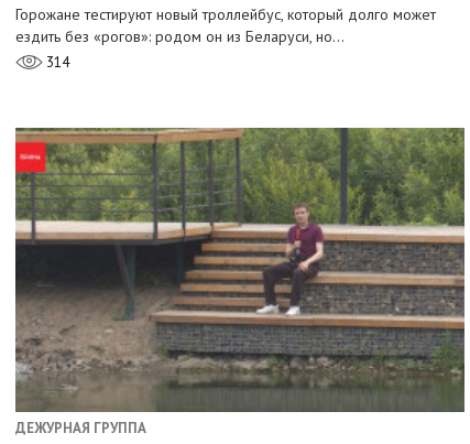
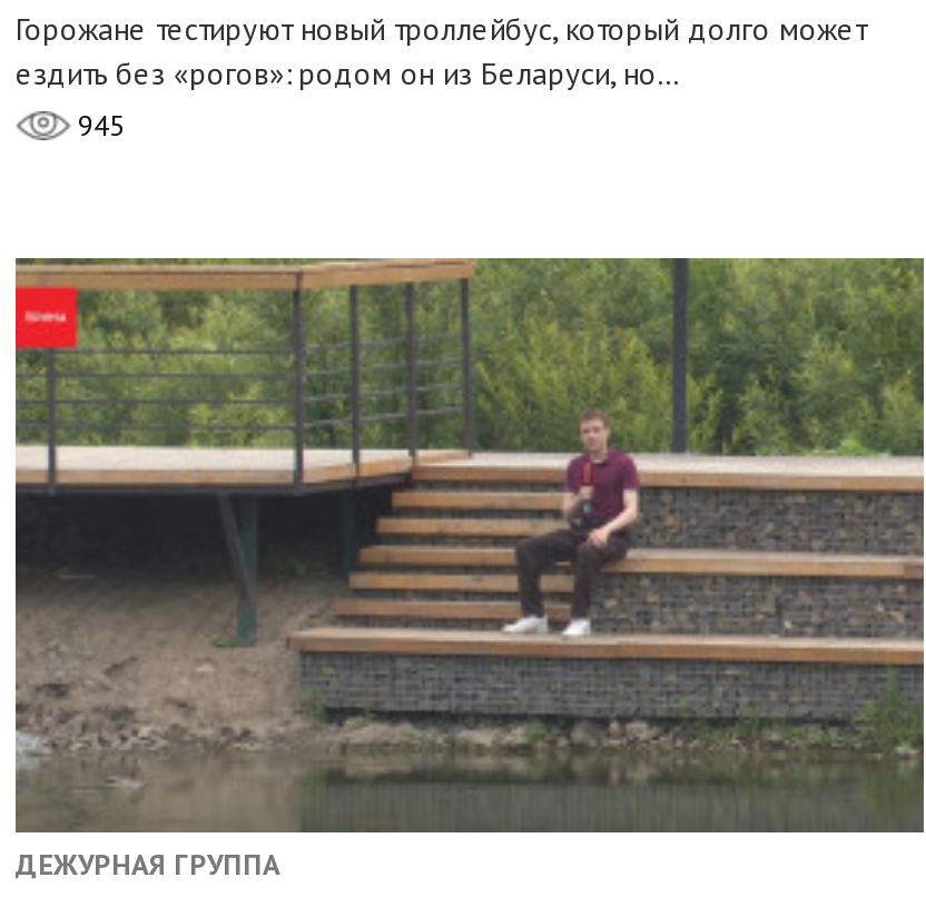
[43,53,69,71] 314 -> [71,106,125,144] 945

